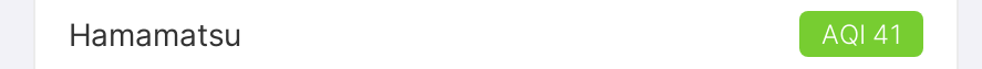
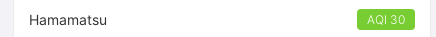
[821,18,901,50] AQI 41 -> [367,12,405,27] AQI 30

